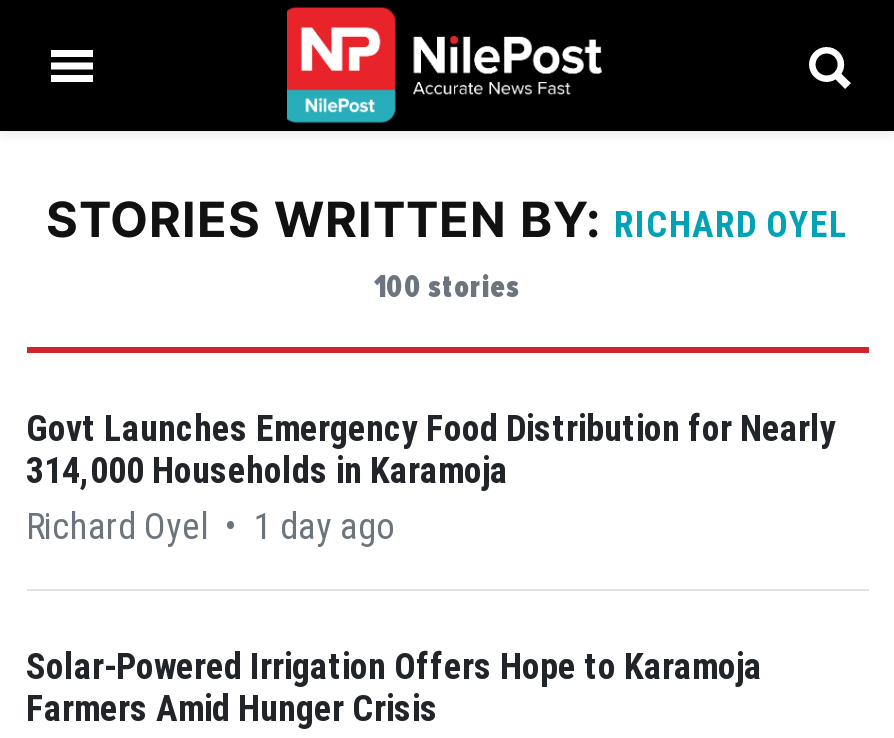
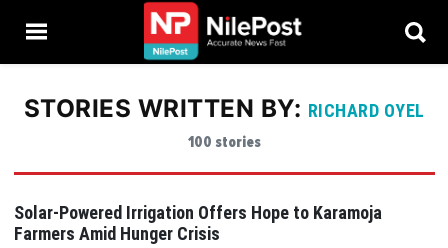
[26,406,836,547] Govt Launches Emergency Food Distribution for Nearly | 314,000 Households in Karamoja | Richard Oyel • 1 day ago -> none

